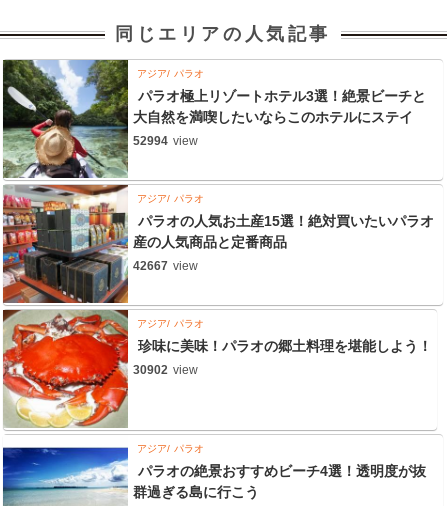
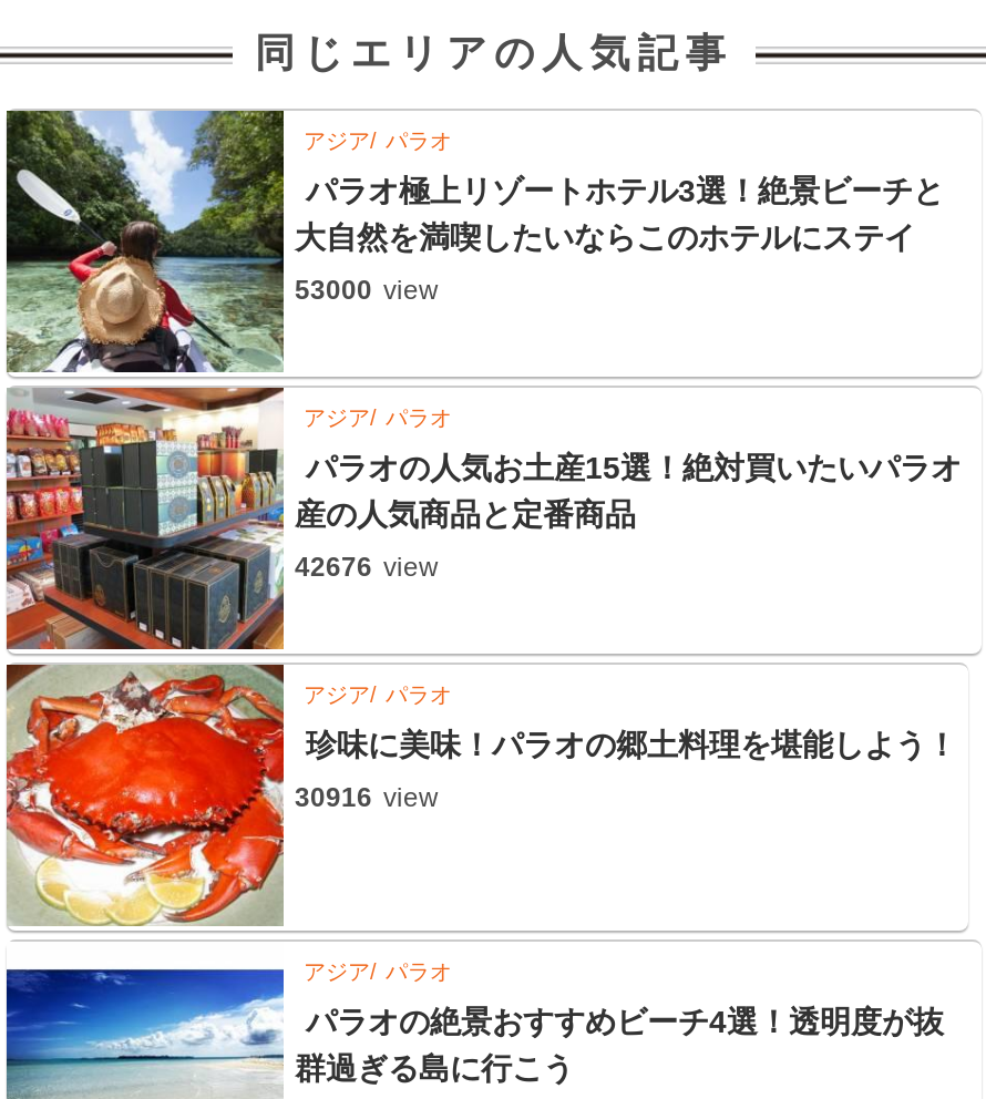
[133,134,198,148] 52994 view -> [295,275,439,306] 53000 view
[133,259,198,273] 42667 view -> [295,552,439,583] 42676 view
[133,363,198,377] 30902 view -> [295,782,439,813] 30916 view

